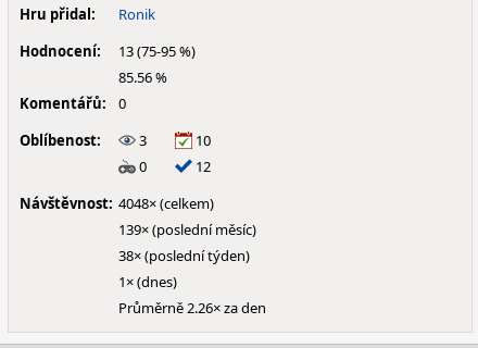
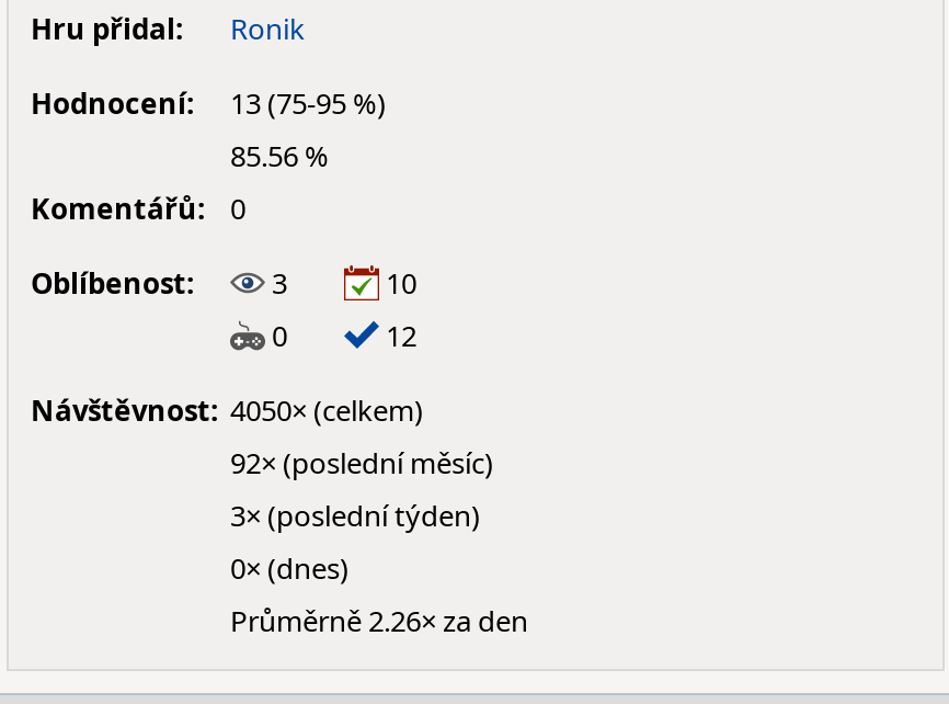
[20,194,214,213] Návštěvnost: 4048× (celkem) -> [31,390,423,430] Návštěvnost: 4050× (celkem)
[118,220,256,239] 139× (poslední měsíc) -> [230,443,493,482] 92× (poslední měsíc)
[118,246,250,265] 38× (poslední týden) -> [230,496,480,535] 3× (poslední týden)
[118,272,177,291] 1× (dnes) -> [230,548,348,588] 0× (dnes)

